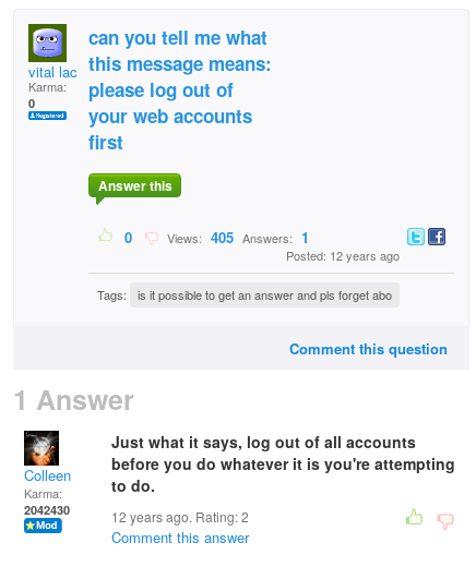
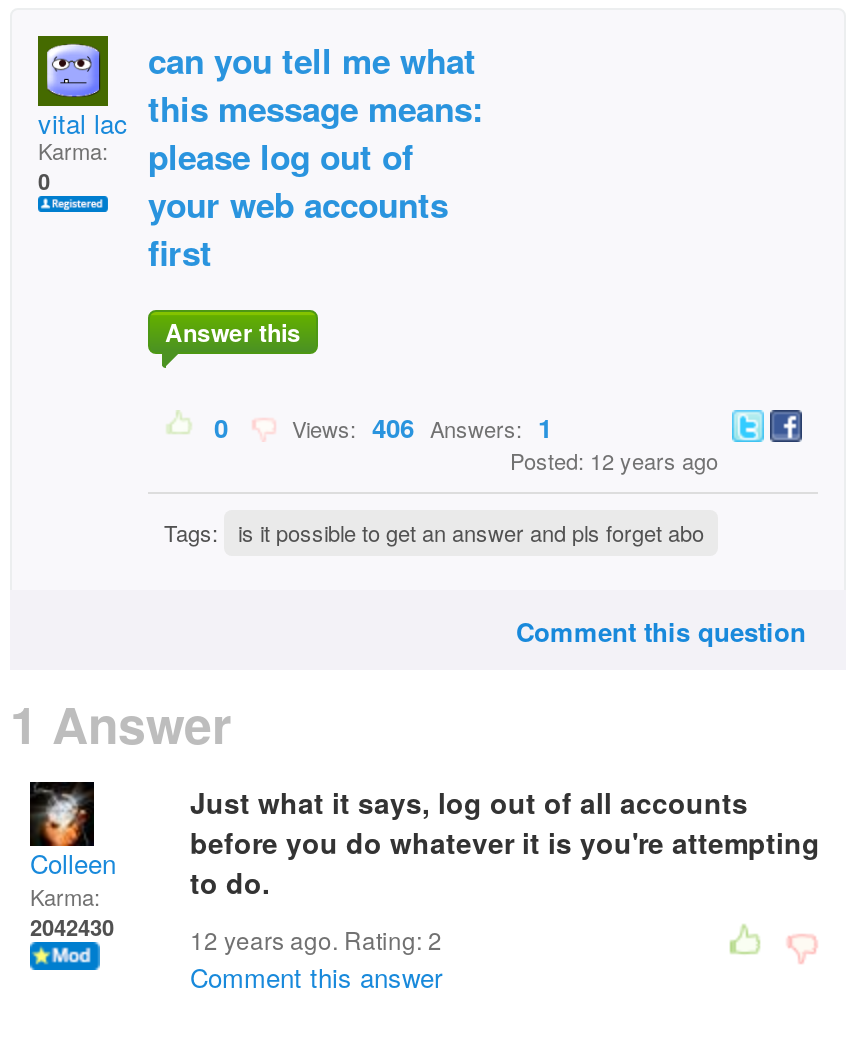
[160,227,309,248] Views: 405 Answers: 1 -> [280,408,552,446] Views: 406 Answers: 1

